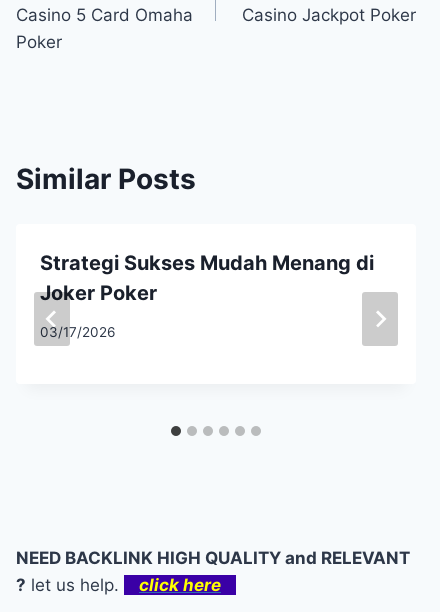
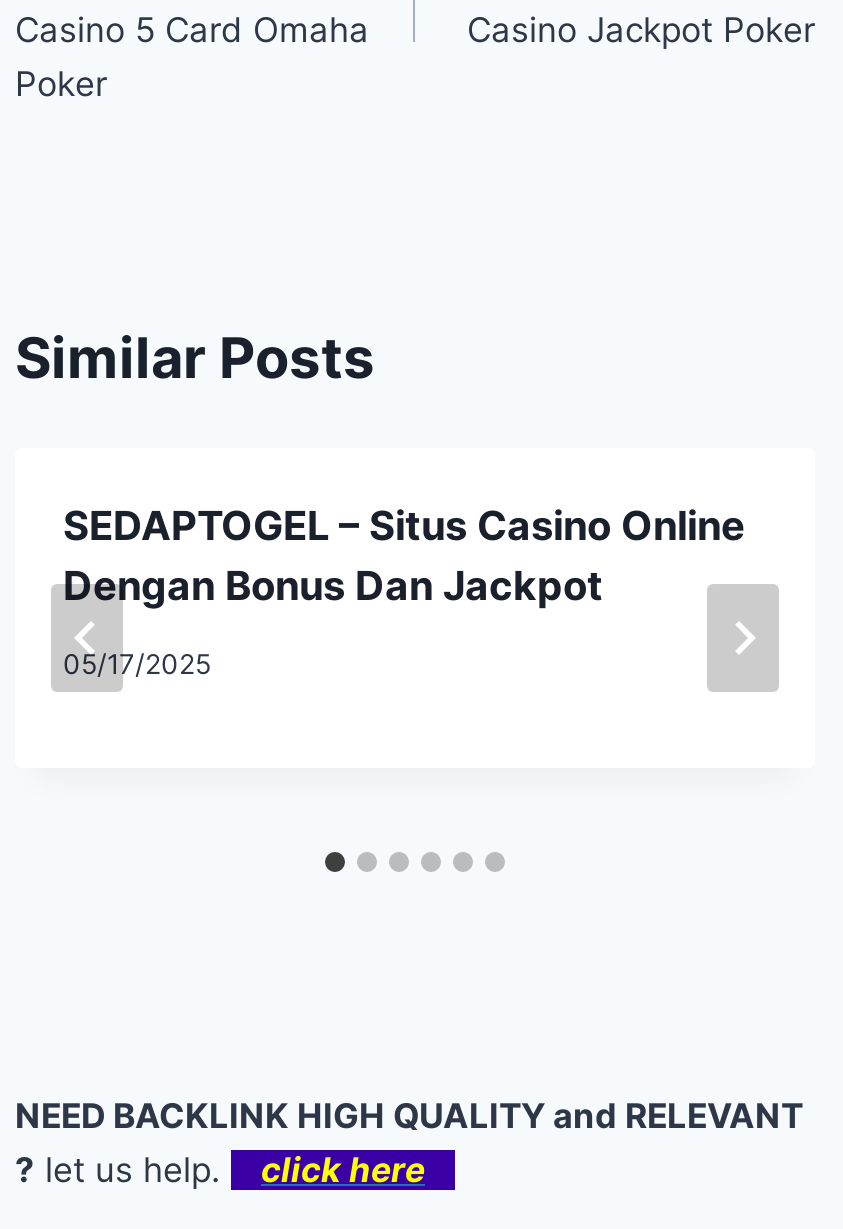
[40,251,374,305] Strategi Sukses Mudah Menang di | Joker Poker -> [63,503,745,611] SEDAPTOGEL – Situs Casino Online | Dengan Bonus Dan Jackpot
[40,324,115,340] 03/17/2026 -> [63,648,211,680] 05/17/2025

